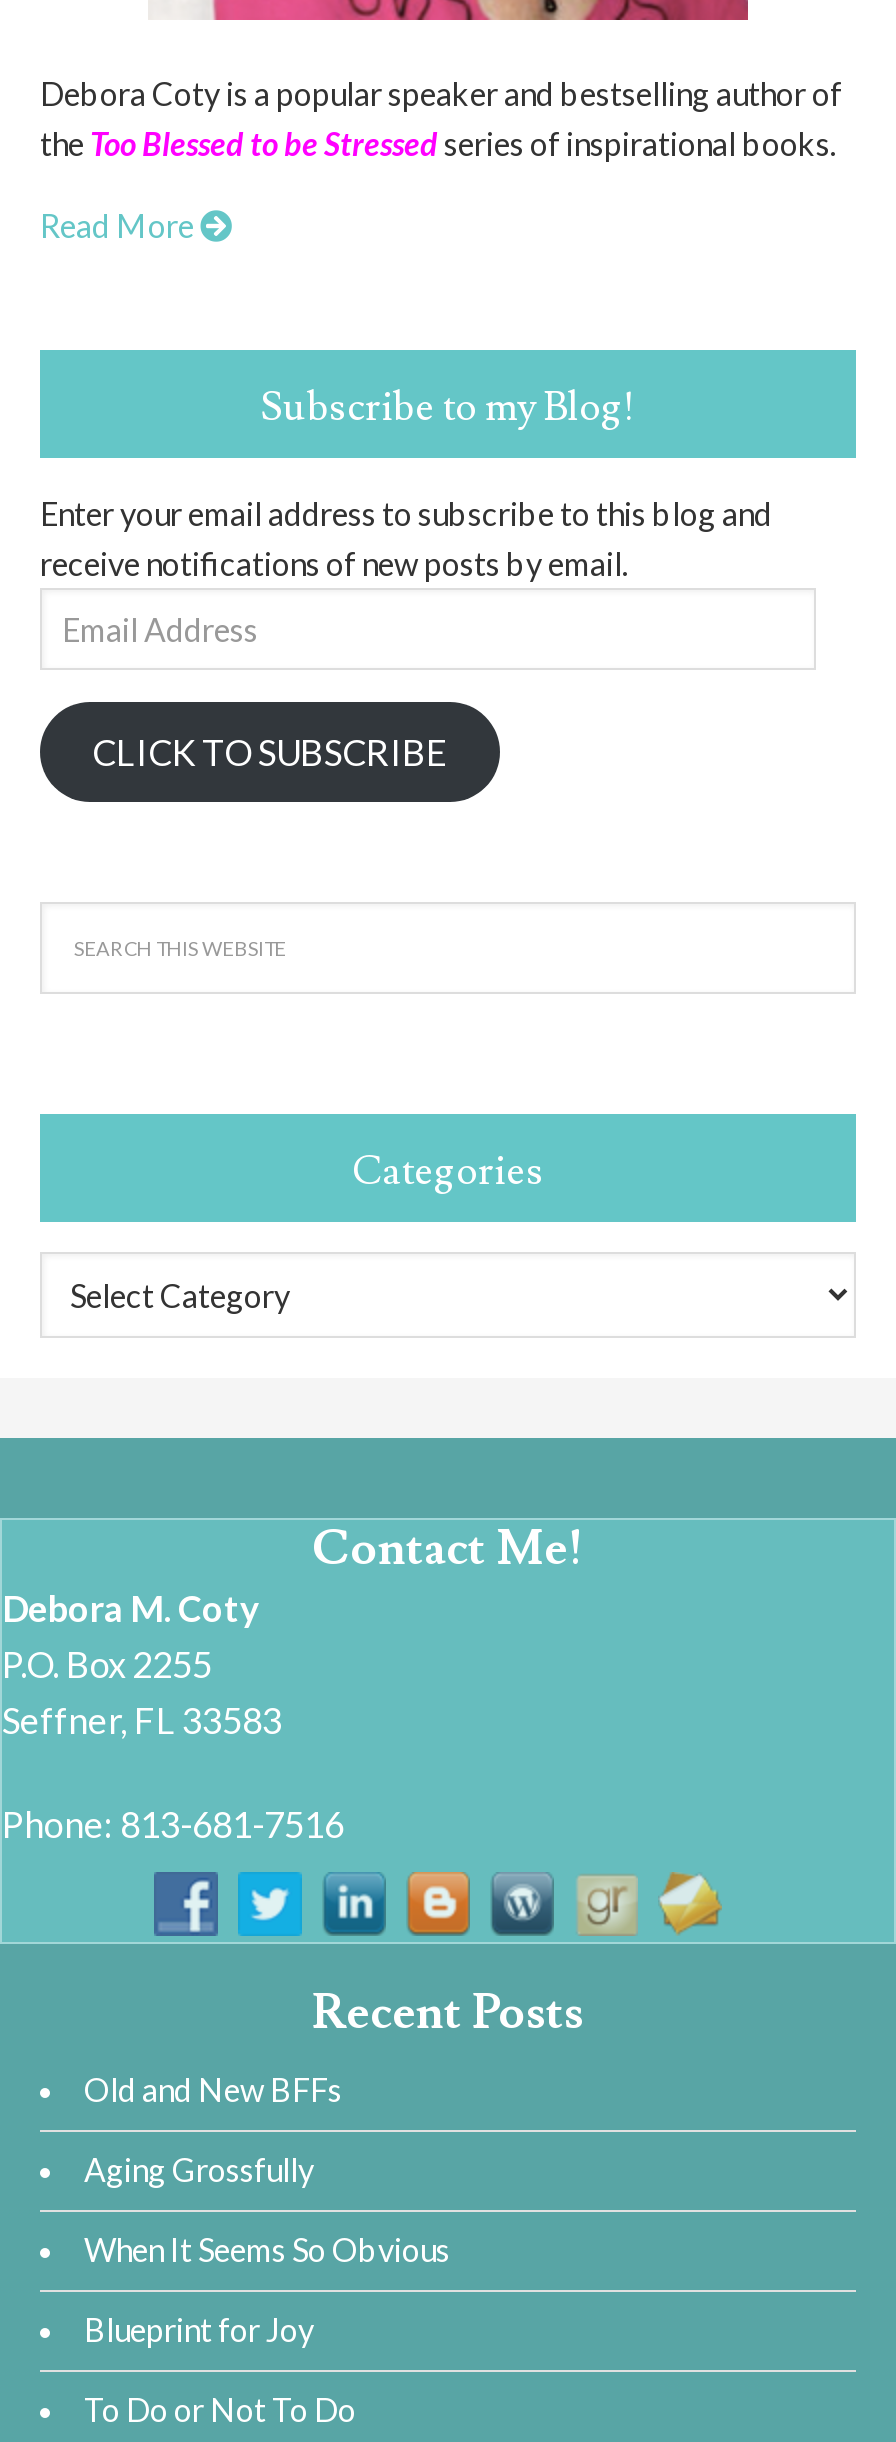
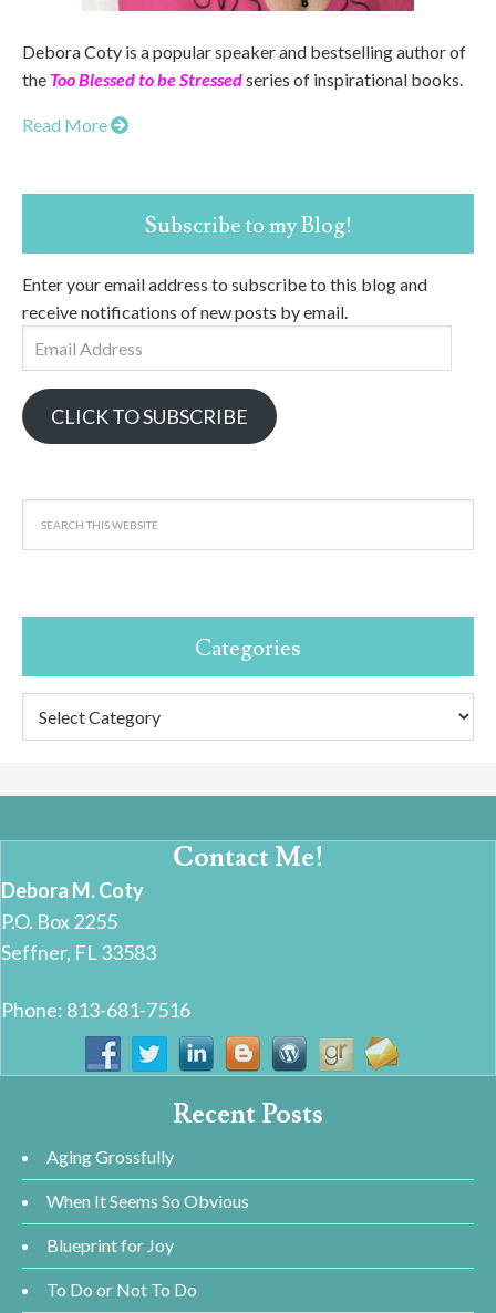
[84,2070,342,2108] Old and New BFFs -> none

